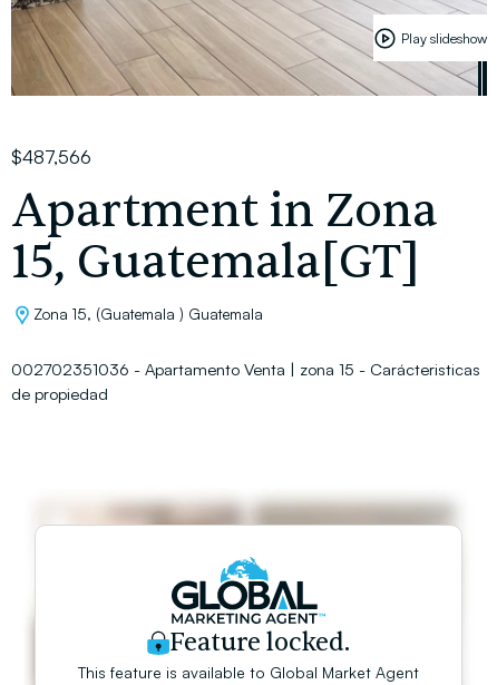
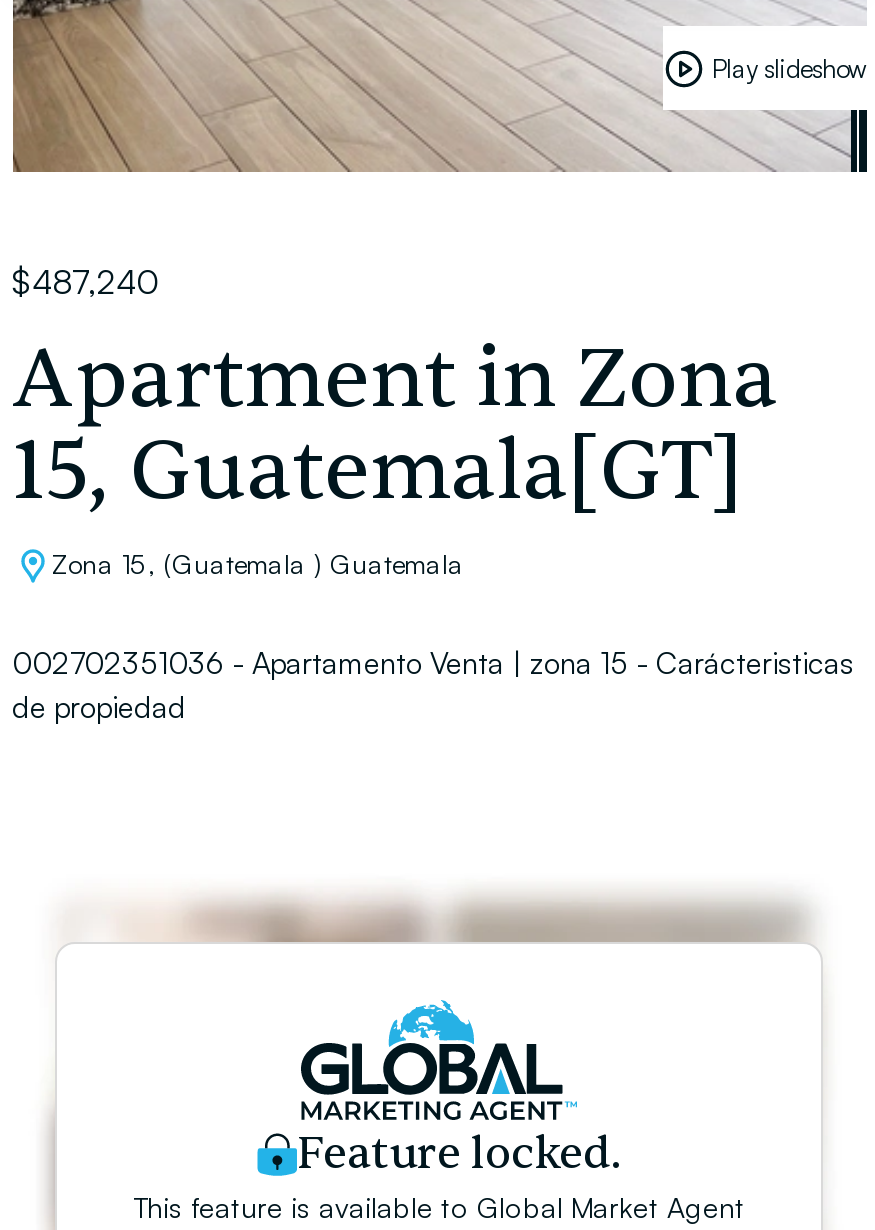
[11,145,91,168] $487,566 -> [12,260,158,302] $487,240

